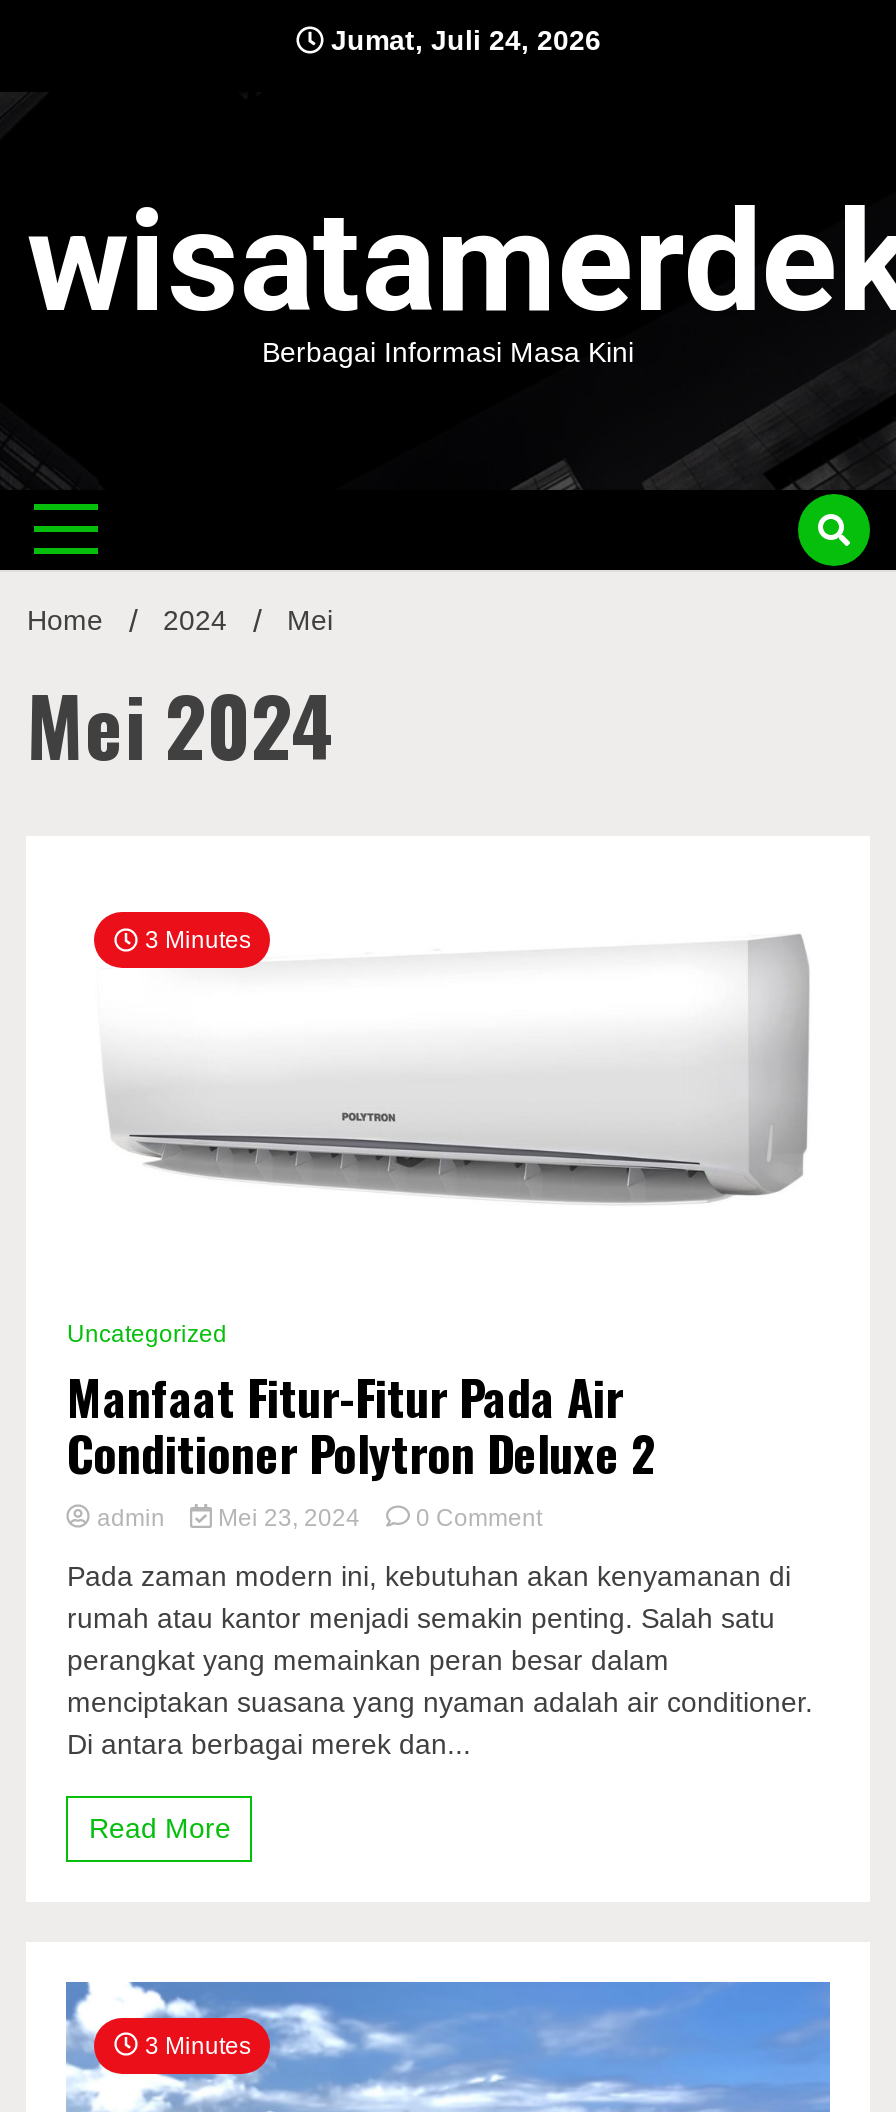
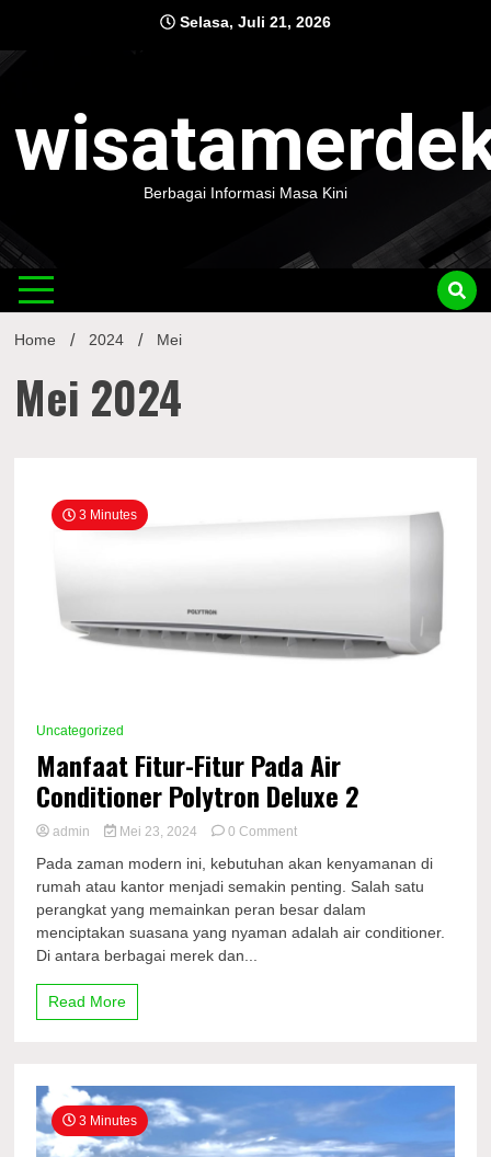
[323,24,601,56] Jumat, Juli 24, 2026 -> [175,13,331,31] Selasa, Juli 21, 2026

